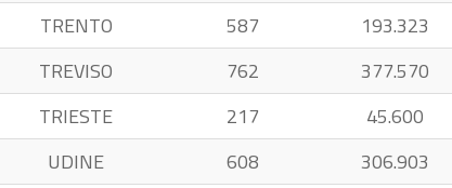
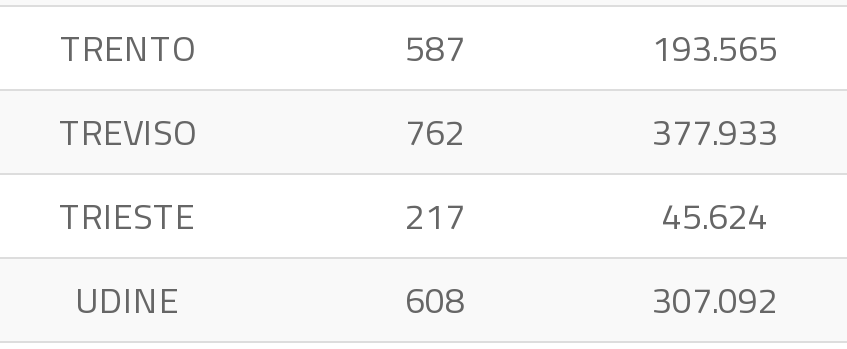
[360,11,429,40] 193.323 -> [652,21,778,75] 193.565
[360,56,429,85] 377.570 -> [652,105,778,159] 377.933
[366,102,423,131] 45.600 -> [662,189,768,243] 45.624
[360,147,429,176] 306.903 -> [652,273,778,327] 307.092

